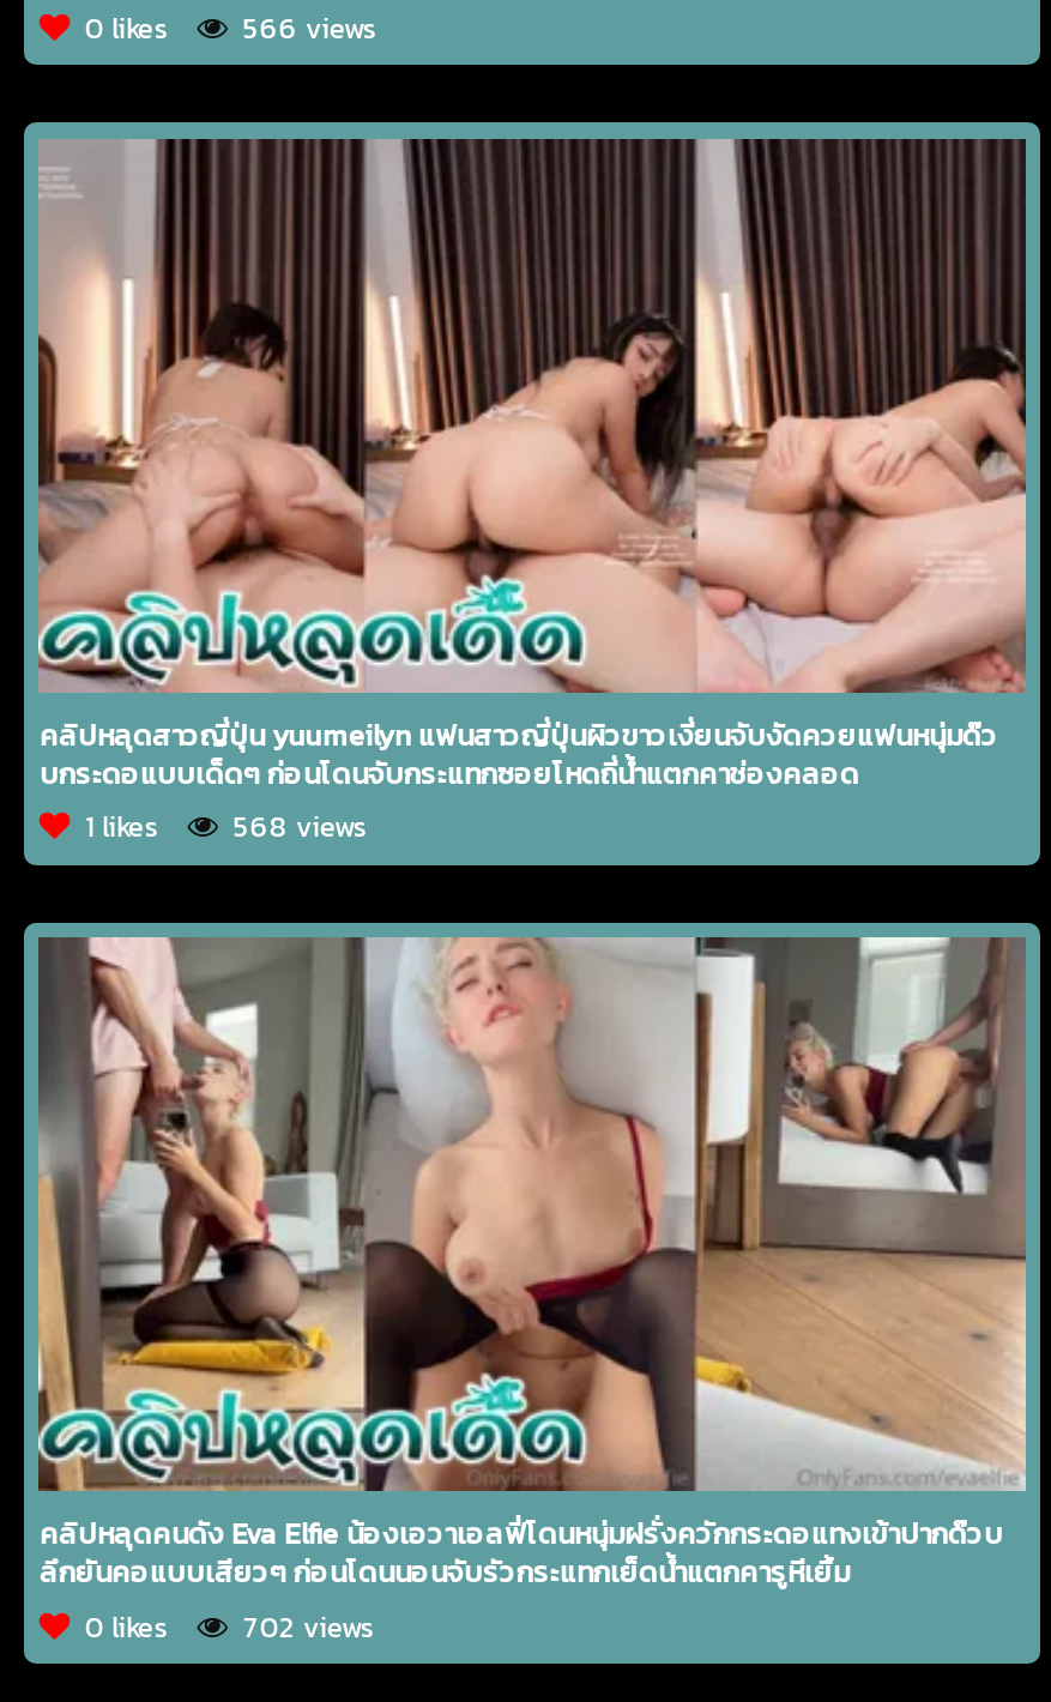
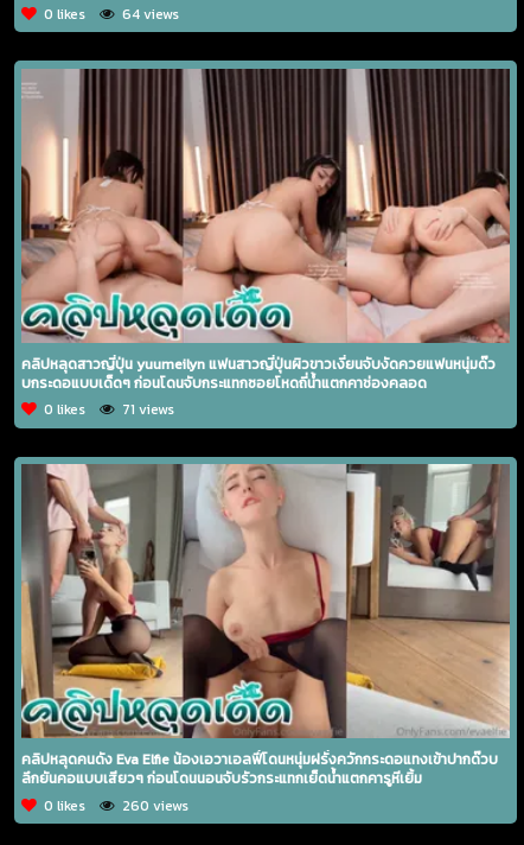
[229,6,377,50] 566 views -> [115,3,179,25] 64 views
[70,806,188,849] 1 likes -> [37,399,100,420] 0 likes
[219,806,368,849] 568 views -> [115,399,175,420] 71 views
[229,1606,375,1649] 702 views -> [115,795,189,816] 260 views

